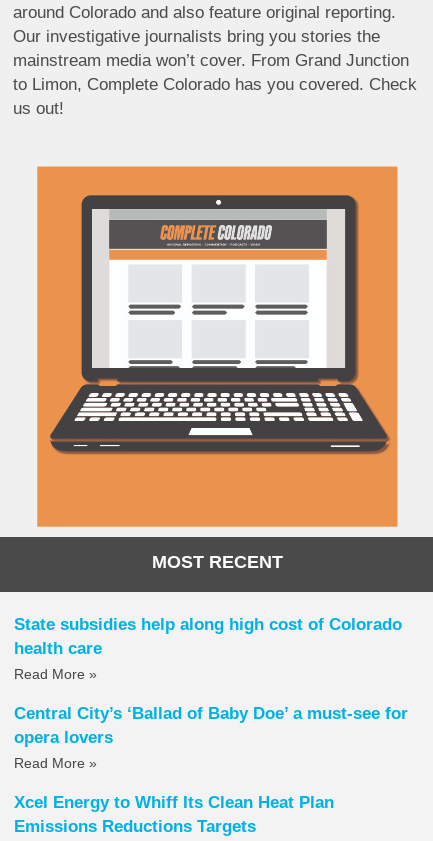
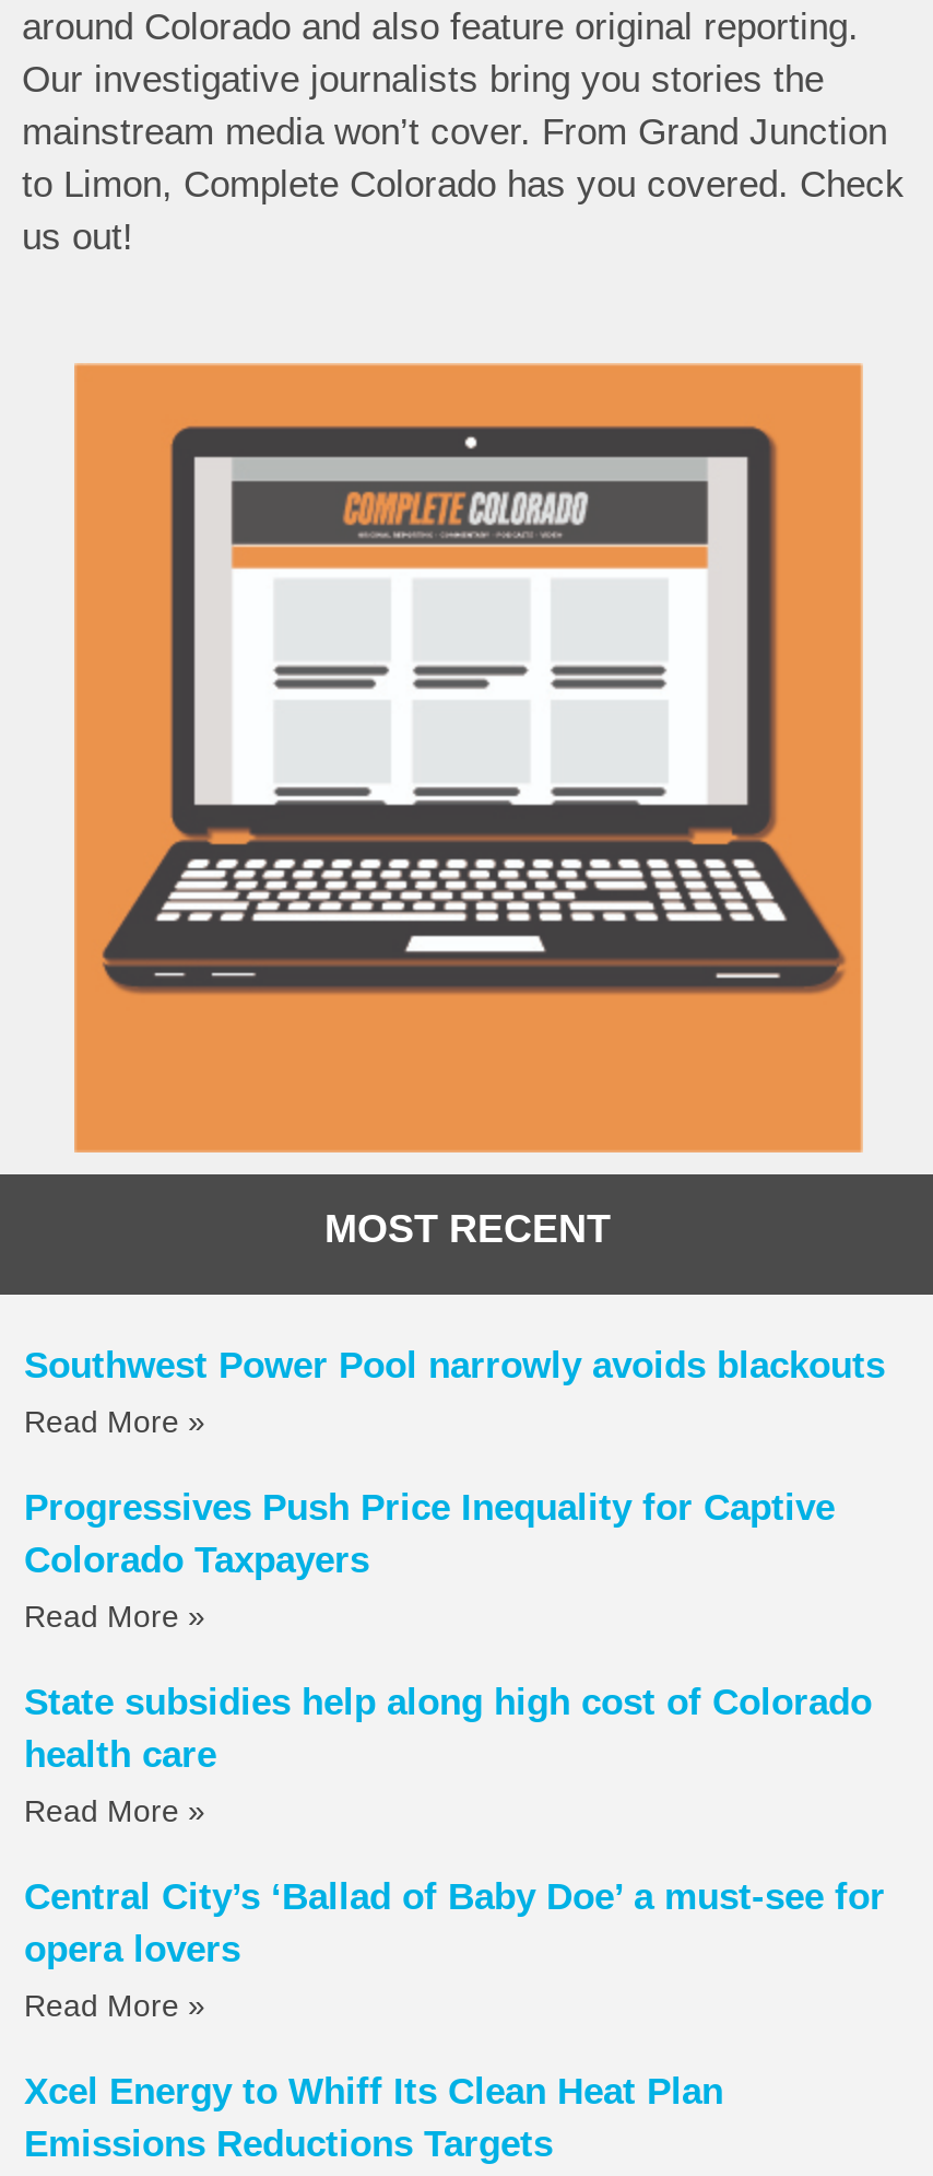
none -> [24,1345,907,1633] Southwest Power Pool narrowly avoids blackouts | Read More » | Progressives Push Price Inequality for Captive | Colorado Taxpayers | Read More »

